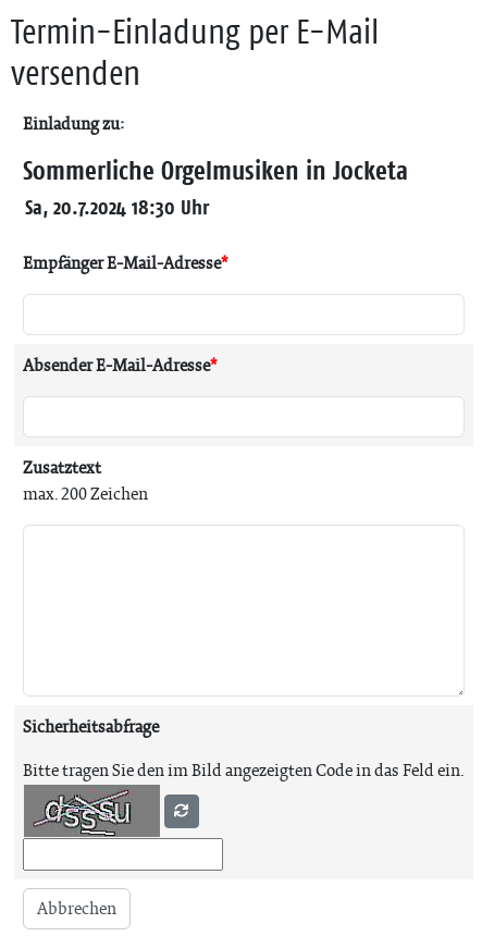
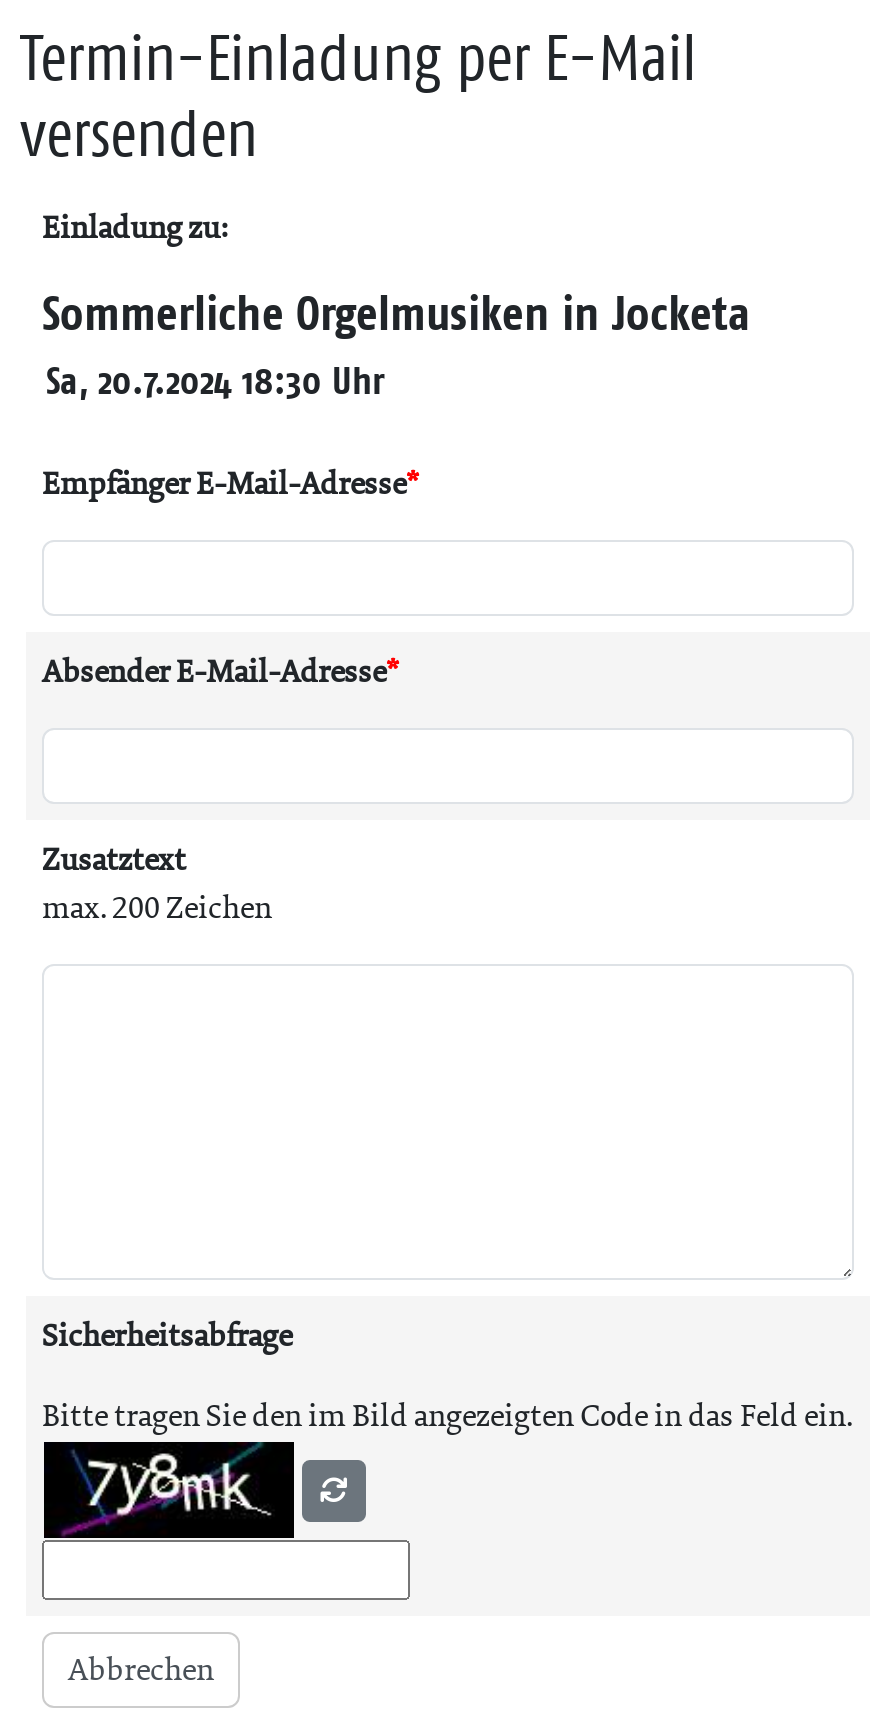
[23,785,161,836] [image] -> [44,1442,294,1538] [image]

